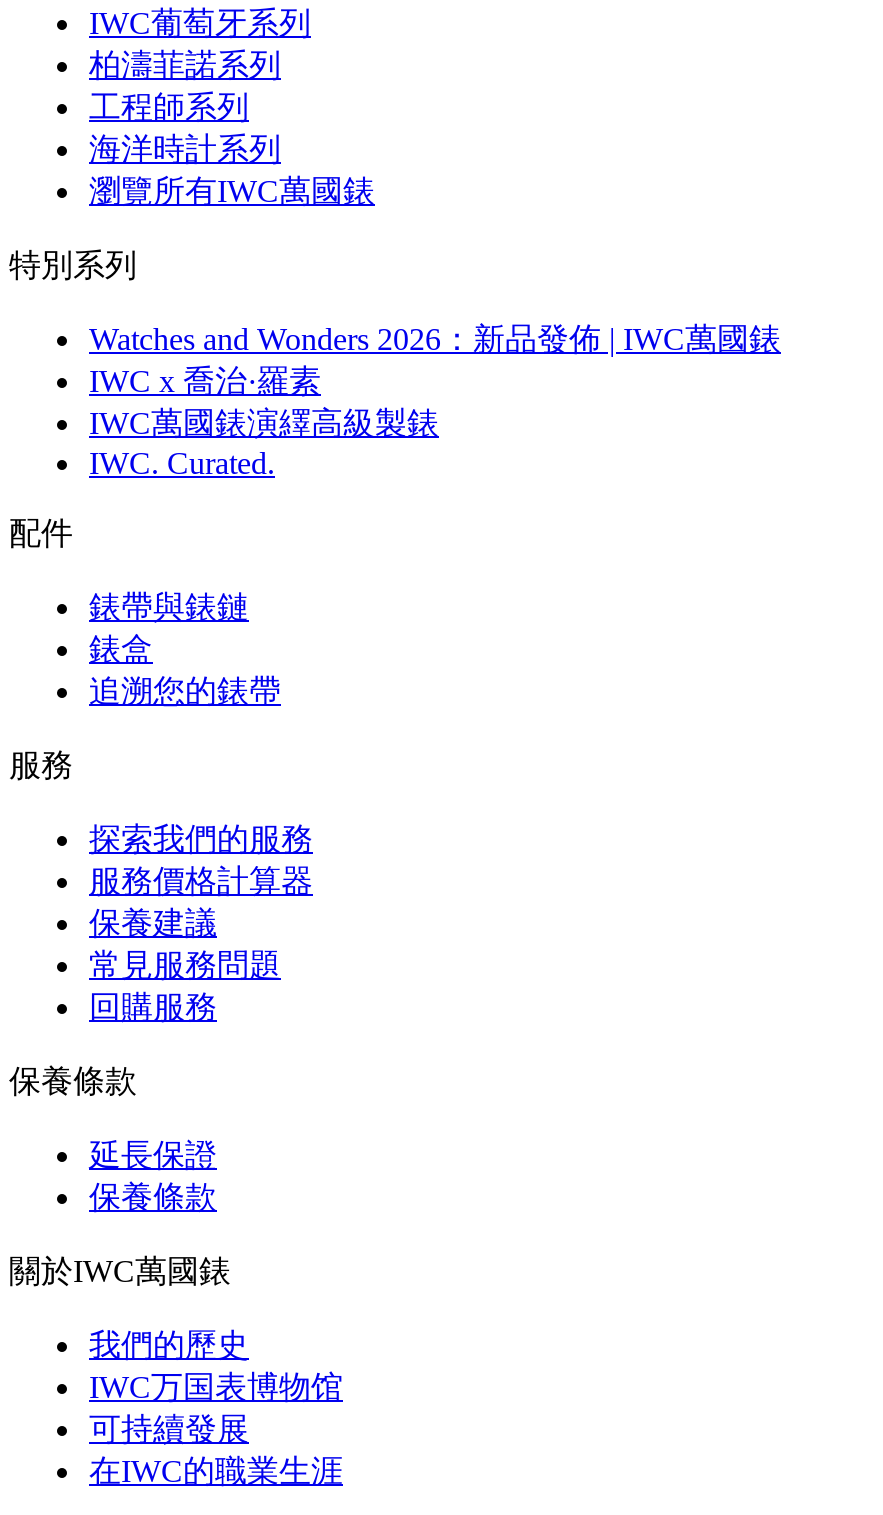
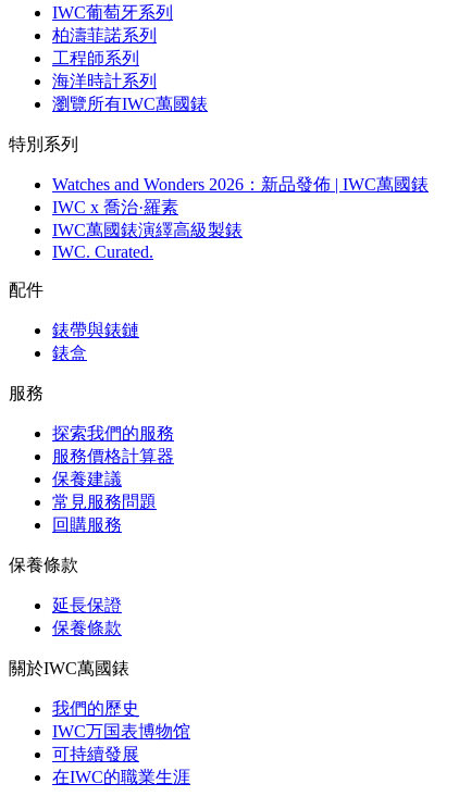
[89,674,281,708] 追溯您的錶帶 -> none

